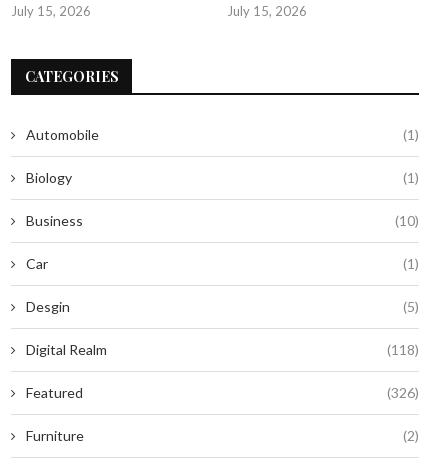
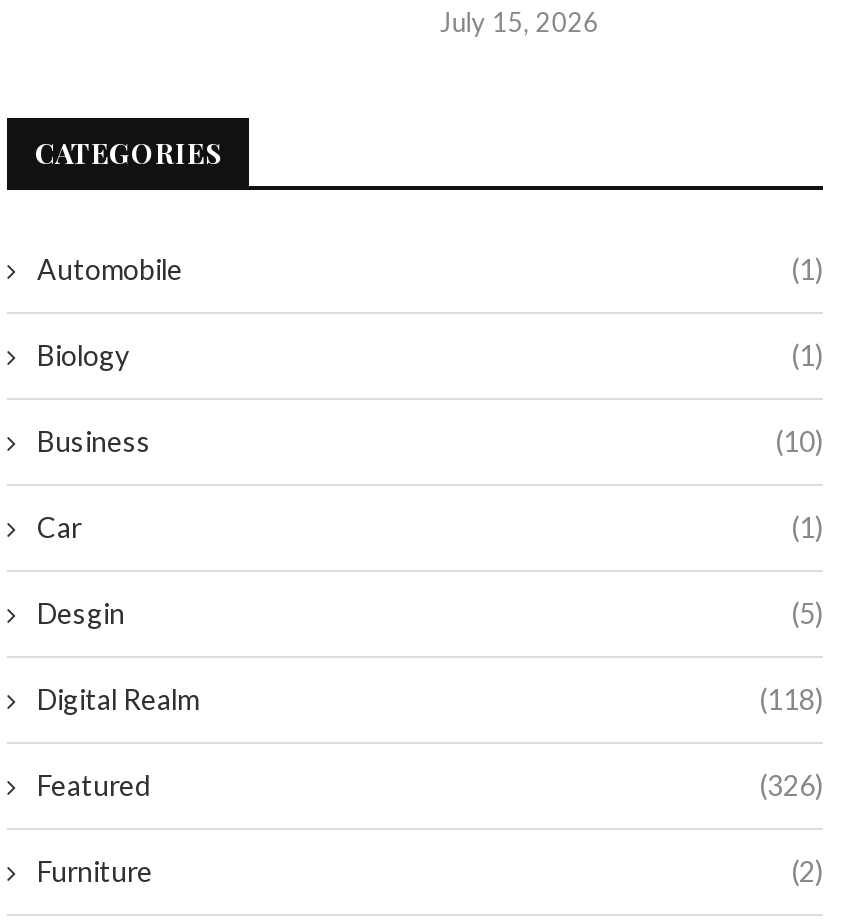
[11,3,91,19] July 15, 2026 -> none

